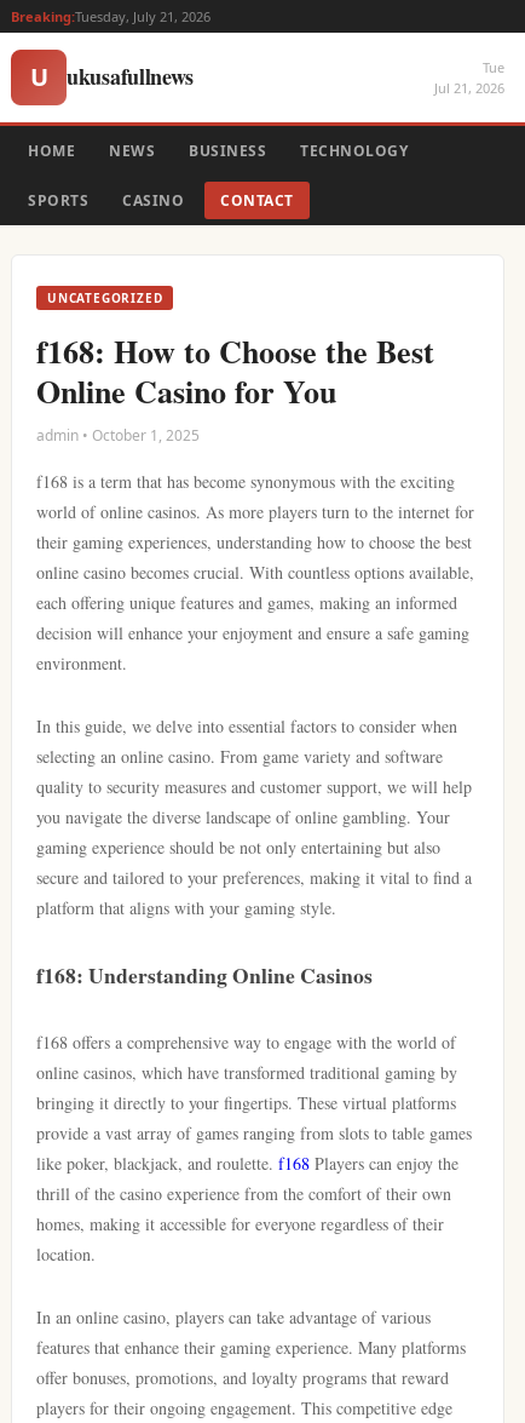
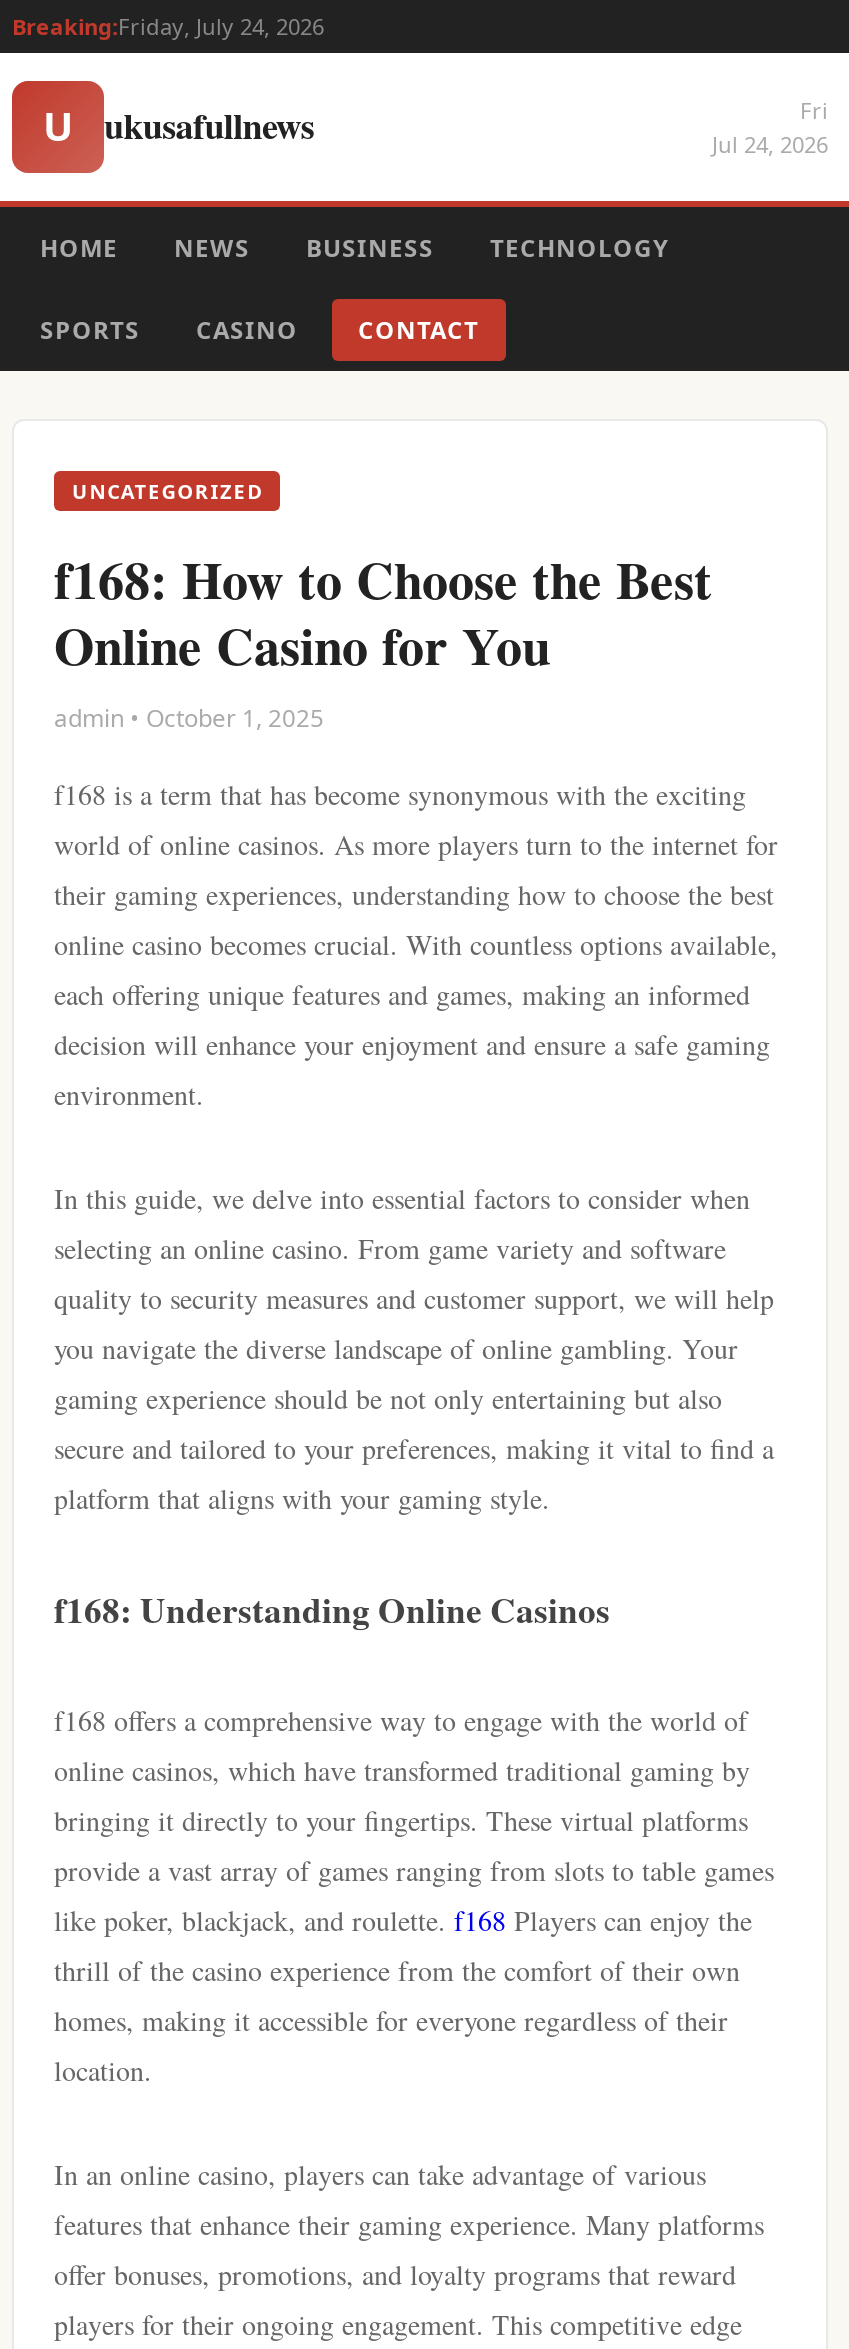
[11,7,210,25] Breaking:Tuesday, July 21, 2026 -> [12,11,324,41] Breaking:Friday, July 24, 2026
[434,58,504,97] Tue | Jul 21, 2026 -> [712,95,828,159] Fri | Jul 24, 2026

